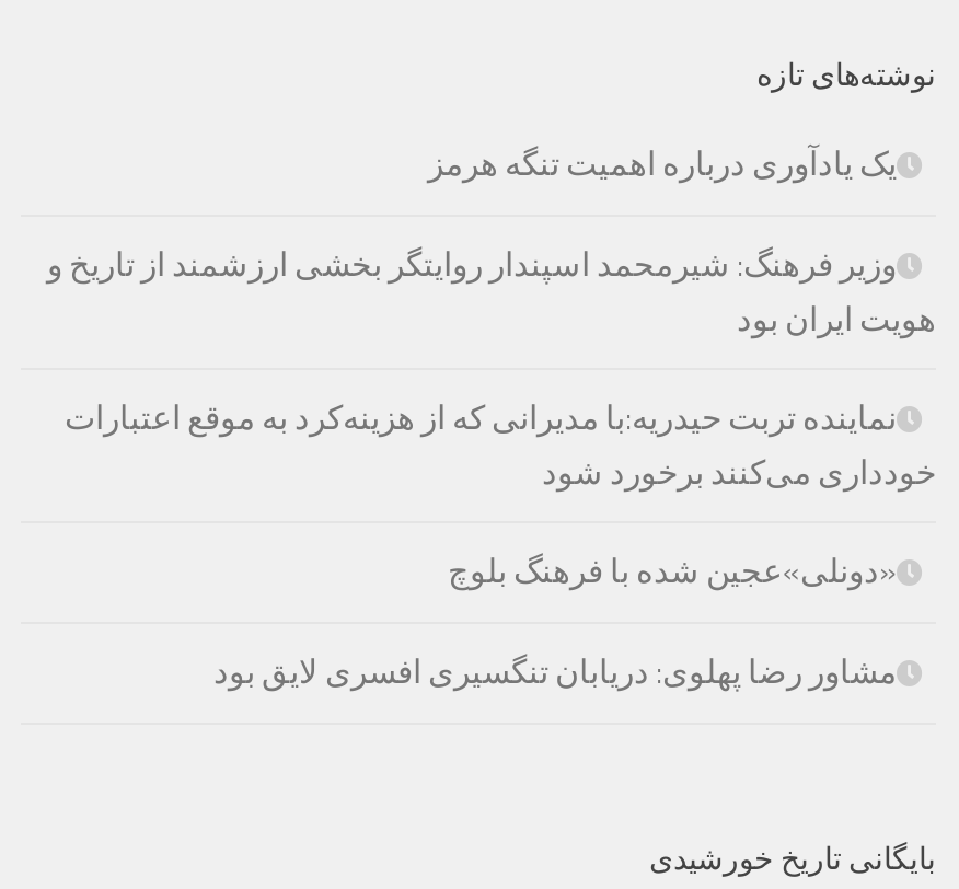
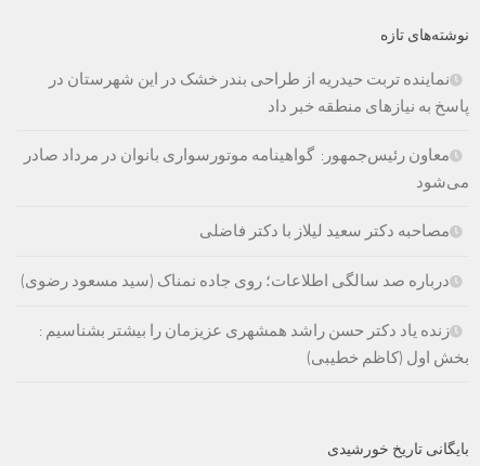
[428,145,897,184] یک یادآوری درباره اهمیت تنگه هرمز -> [49,69,469,116] نماینده تربت حیدریه از طراحی بندر خشک در این شهرستان در | پاسخ به نیازهای منطقه خبر داد
[47,245,936,340] وزیر فرهنگ: شیرمحمد اسپندار روایتگر بخشی ارزشمند از تاریخ و | هویت ایران بود -> [24,145,469,192] معاون رئیس‌جمهور: گواهینامه موتورسواری بانوان در مرداد صادر | می‌شود
[65,399,936,493] نماینده تربت حیدریه:با مدیرانی که از هزینه‌کرد به موقع اعتبارات | خودداری می‌کنند برخورد شود -> [199,221,450,241] مصاحبه دکتر سعید لیلاز با دکتر فاضلی
[448,552,897,591] «دونلی»عجین شده با فرهنگ بلوچ -> [21,271,450,291] درباره صد سالگی اطلاعات؛ روی جاده نمناک (سید مسعود رضوی)
[213,653,897,692] مشاور رضا پهلوی: دریابان تنگسیری افسری لایق بود -> [39,321,469,367] زنده یاد دکتر حسن راشد همشهری عزیزمان را بیشتر بشناسیم : | بخش اول (کاظم خطیبی)

